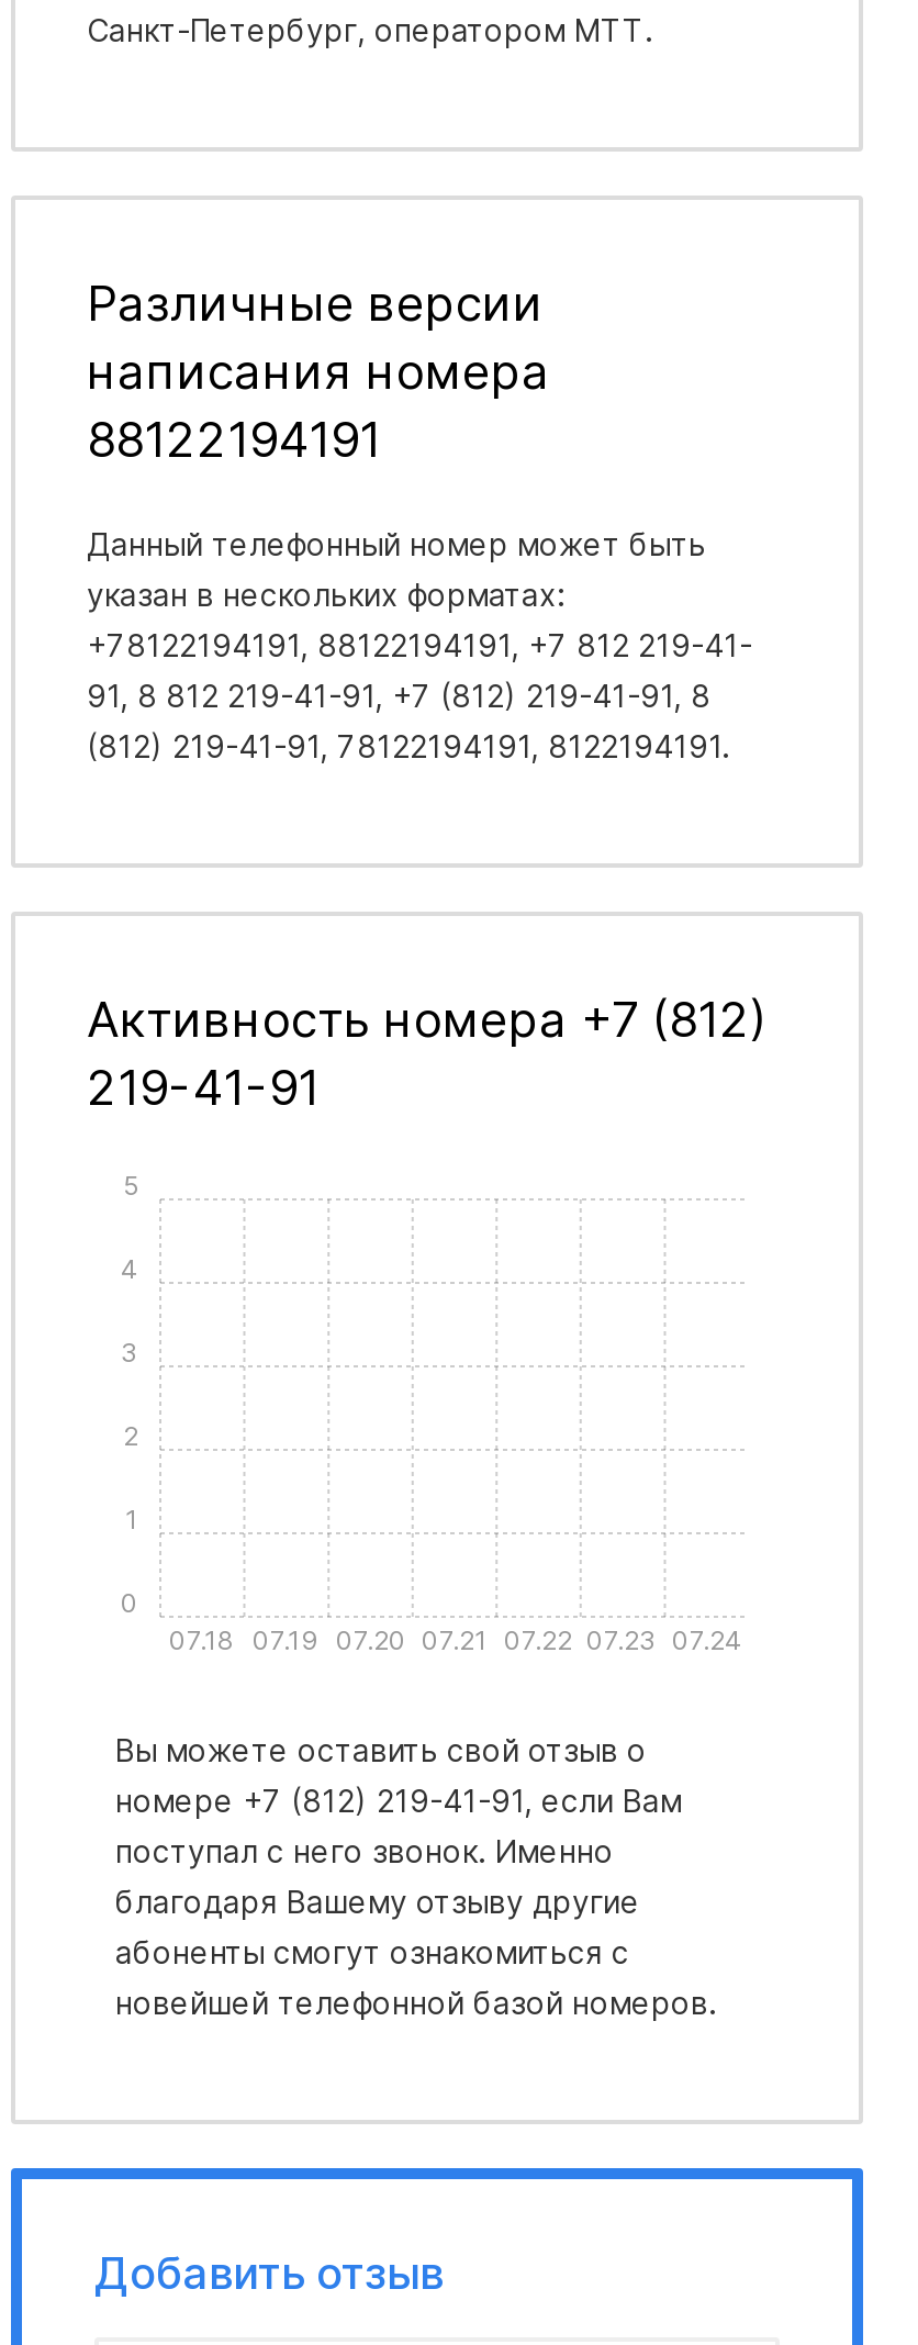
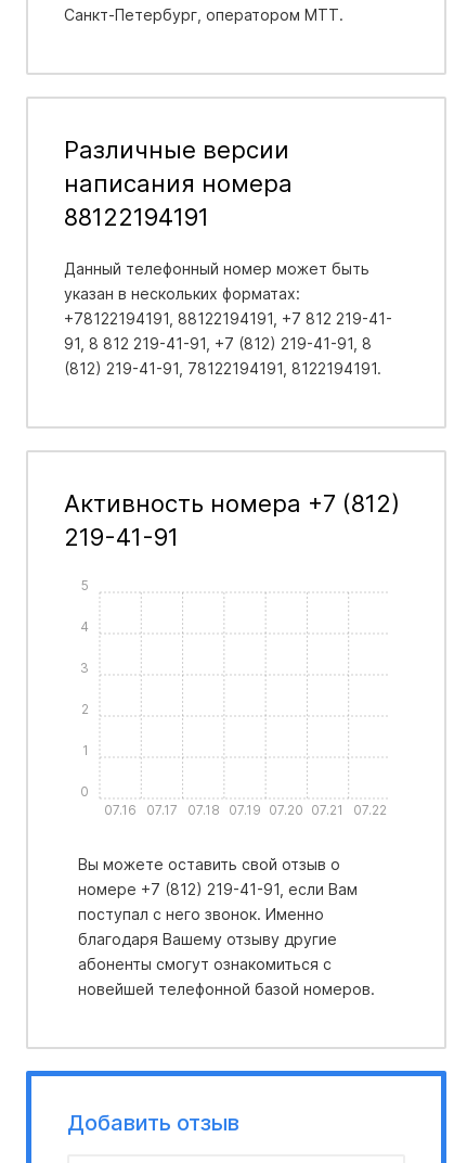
[168,1622,741,1655] 07.18 07.19 07.20 07.21 07.22 07.23 07.24 -> [103,801,386,817] 07.16 07.17 | 07.18 07.19 07.20 07.21 07.22

